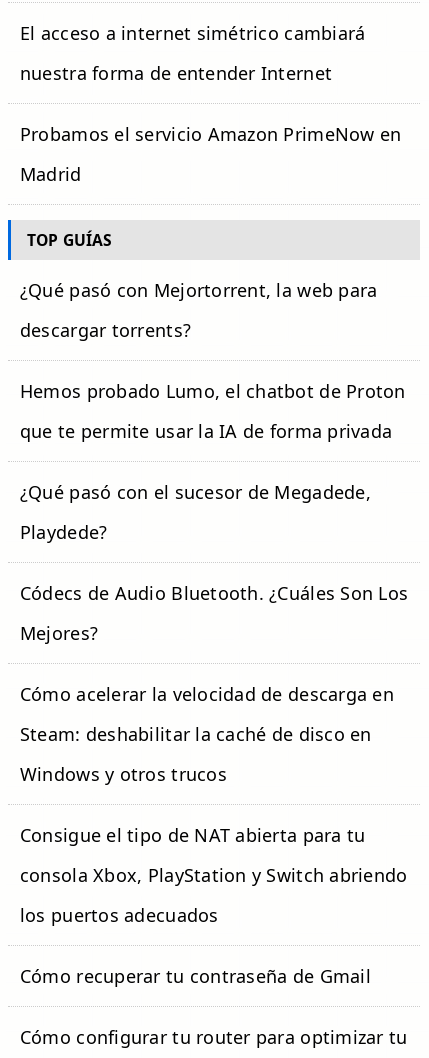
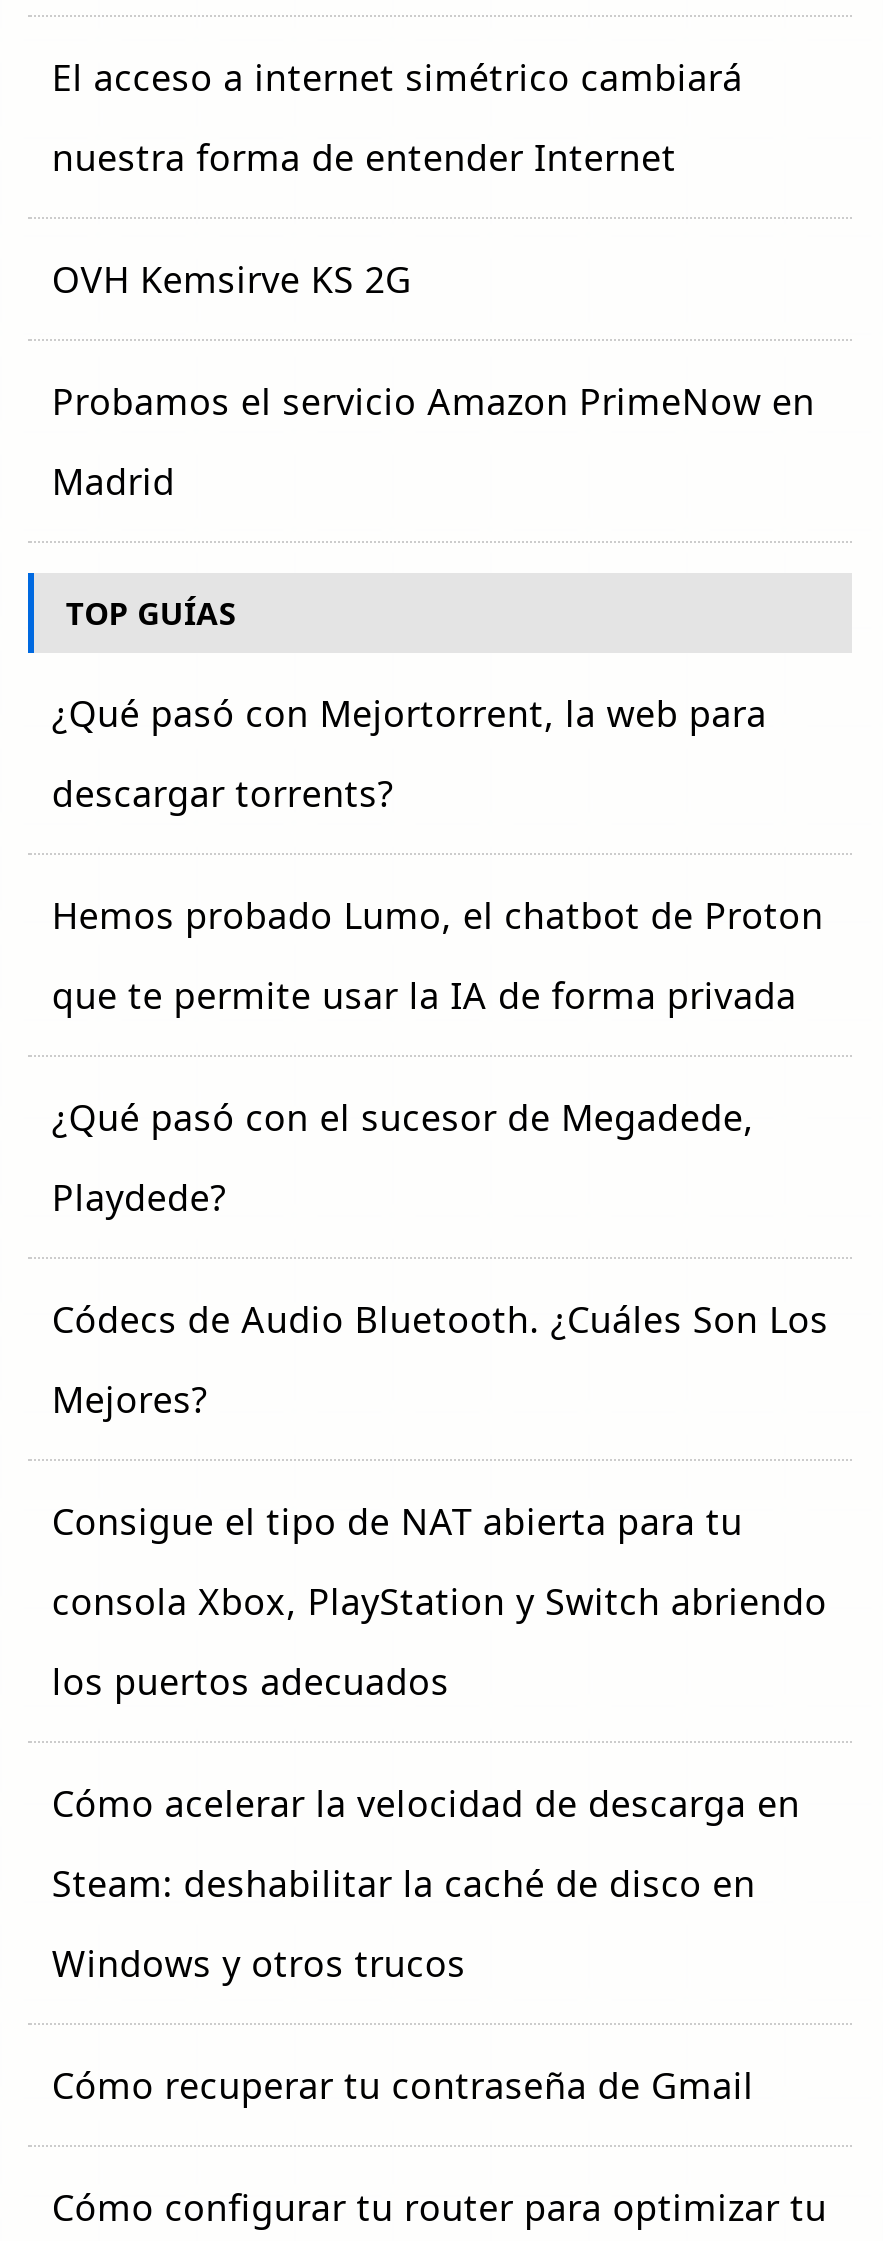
none -> [52,256,412,304] OVH Kemsirve KS 2G
moved [20,682,394,786] -> [52,1780,800,1988]: Cómo acelerar la velocidad de descarga en | Steam: deshabilitar la caché de disco en | Windows y otros trucos
moved [20,823,407,927] -> [52,1498,827,1706]: Consigue el tipo de NAT abierta para tu | consola Xbox, PlayStation y Switch abriendo | los puertos adecuados

